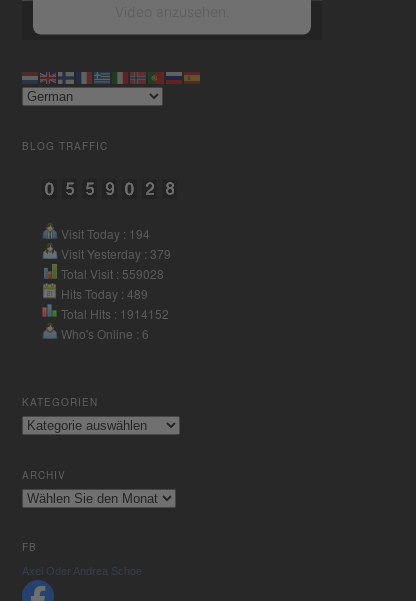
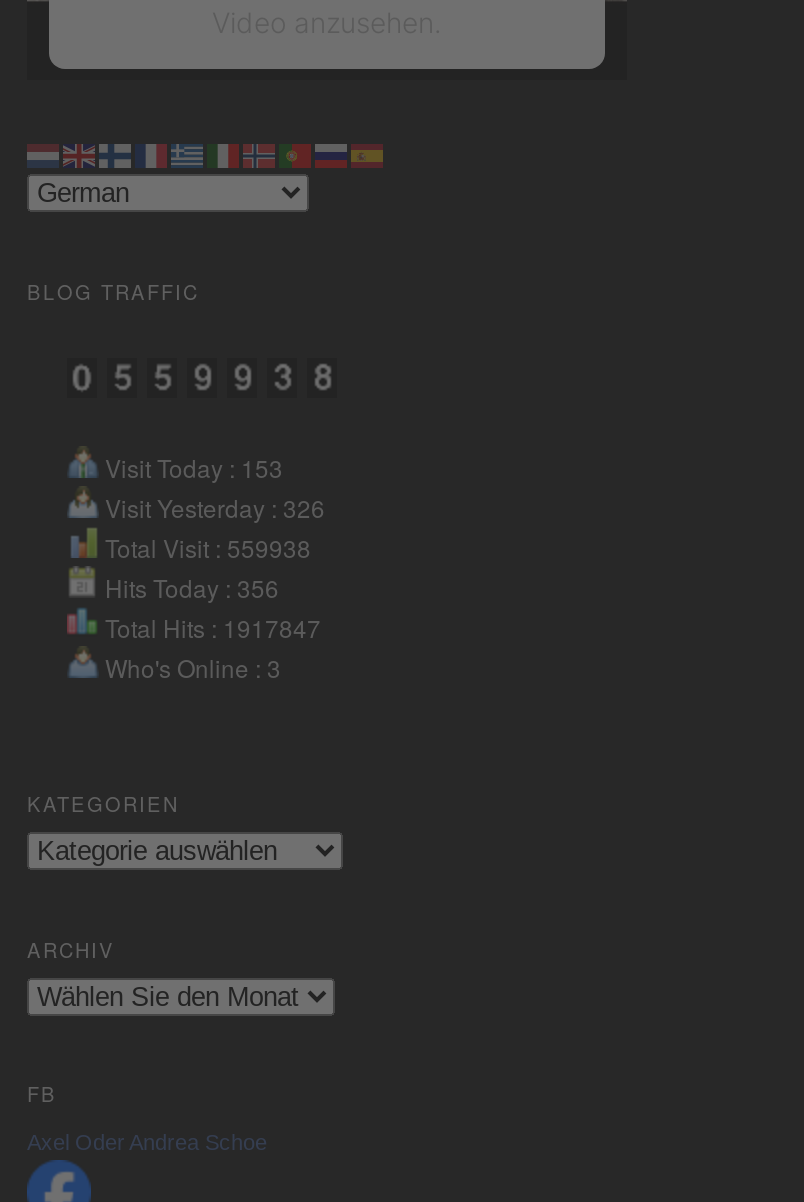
[58,225,150,242] Visit Today : 194 -> [99,450,283,484] Visit Today : 153
[58,245,171,262] Visit Yesterday : 379 -> [99,490,325,524] Visit Yesterday : 326
[58,265,164,282] Total Visit : 559028 -> [99,530,311,564] Total Visit : 559938
[58,285,148,302] Hits Today : 489 -> [99,570,279,604] Hits Today : 356
[58,305,169,322] Total Hits : 1914152 -> [99,610,321,644] Total Hits : 1917847
[58,325,149,342] Who's Online : 6 -> [99,650,281,684] Who's Online : 3

